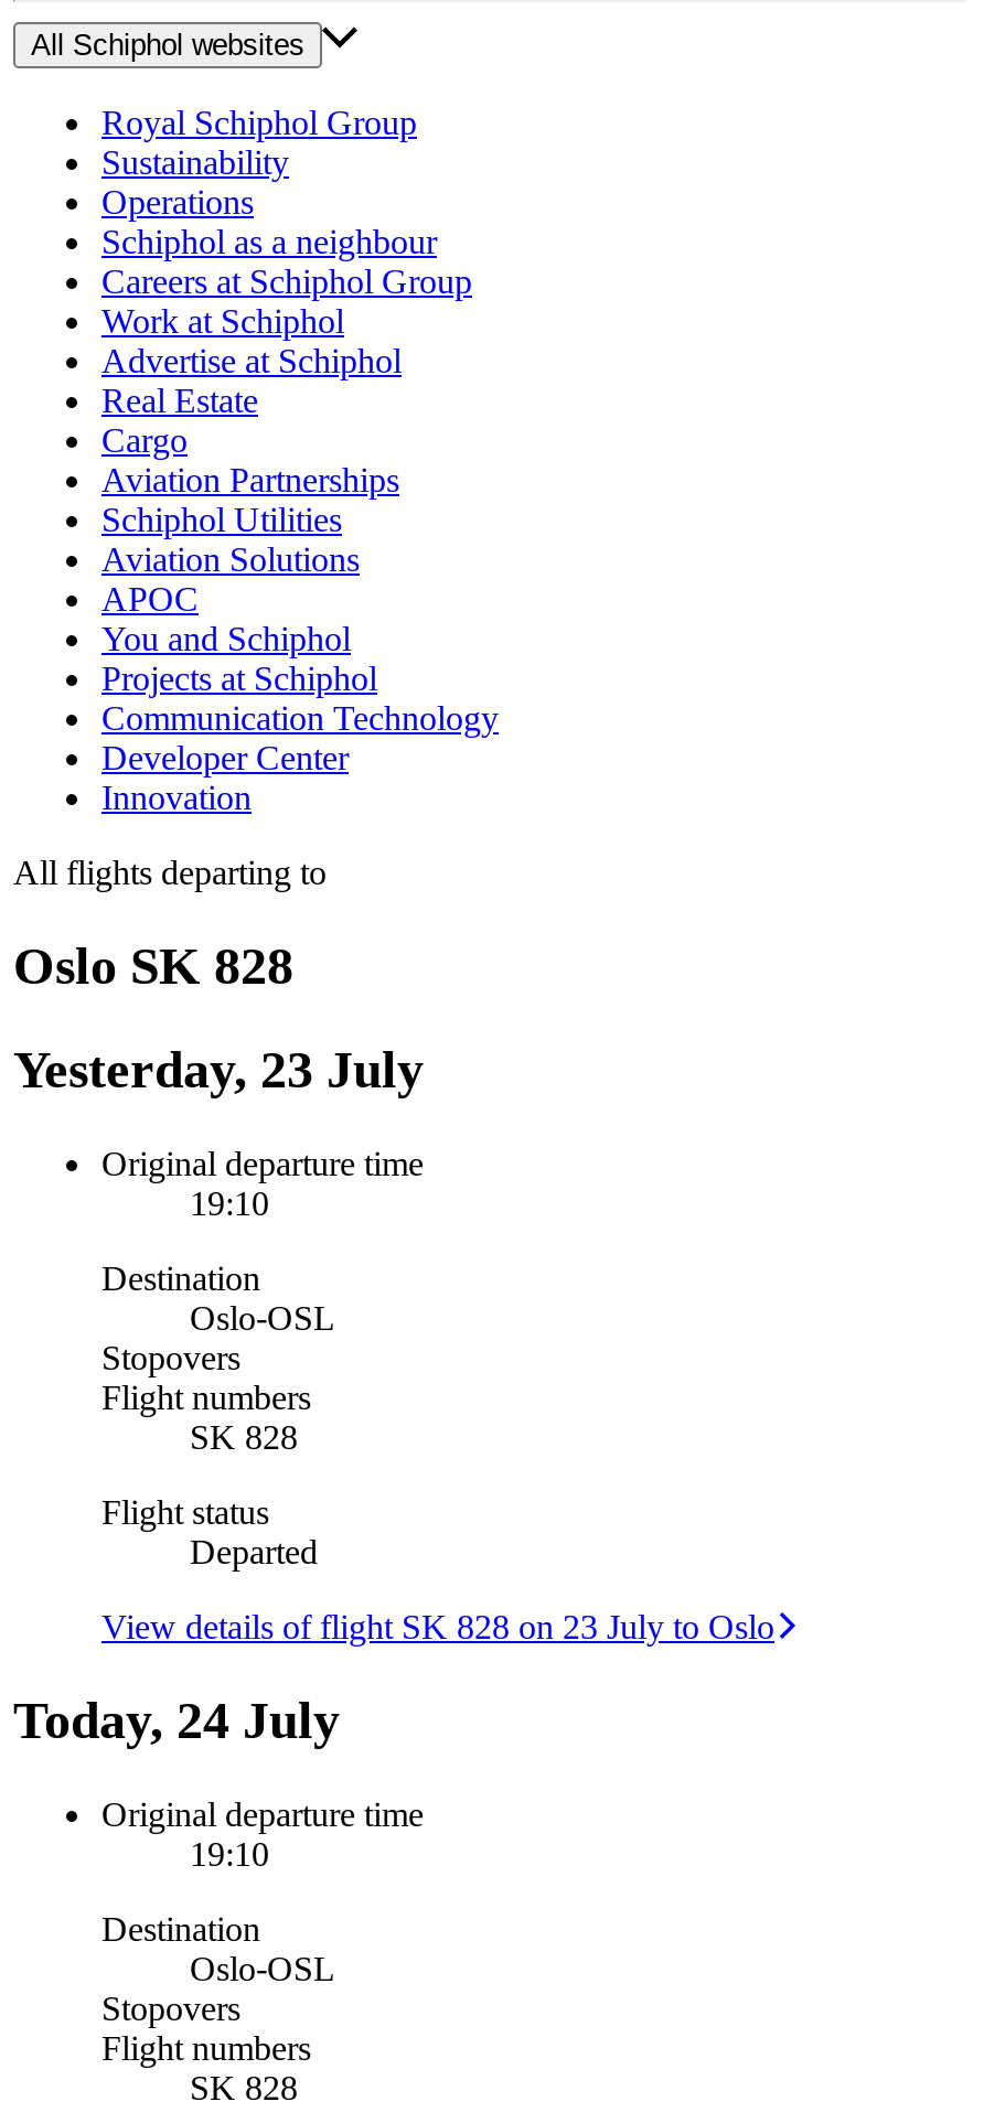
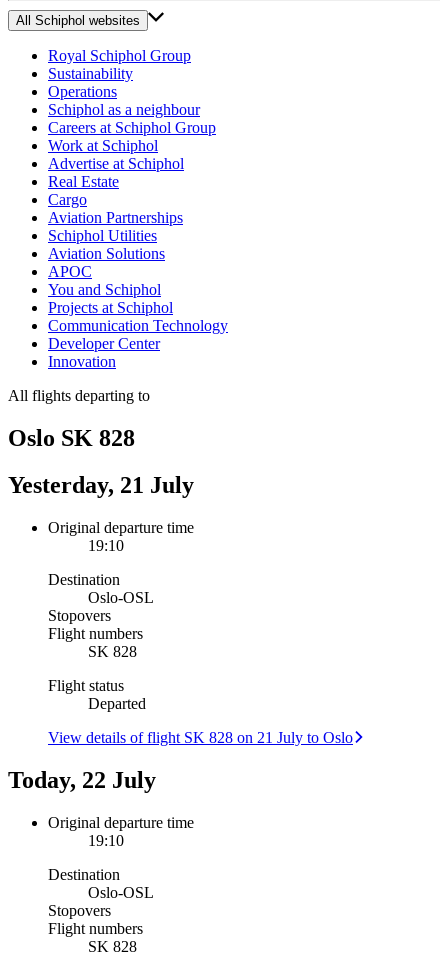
[13,1041,424,1098] Yesterday, 23 July -> [8,472,194,498] Yesterday, 21 July
[101,1607,774,1645] View details of flight SK 828 on 23 July to Oslo -> [48,729,353,746] View details of flight SK 828 on 21 July to Oslo
[13,1691,340,1748] Today, 24 July -> [8,767,156,793] Today, 22 July

